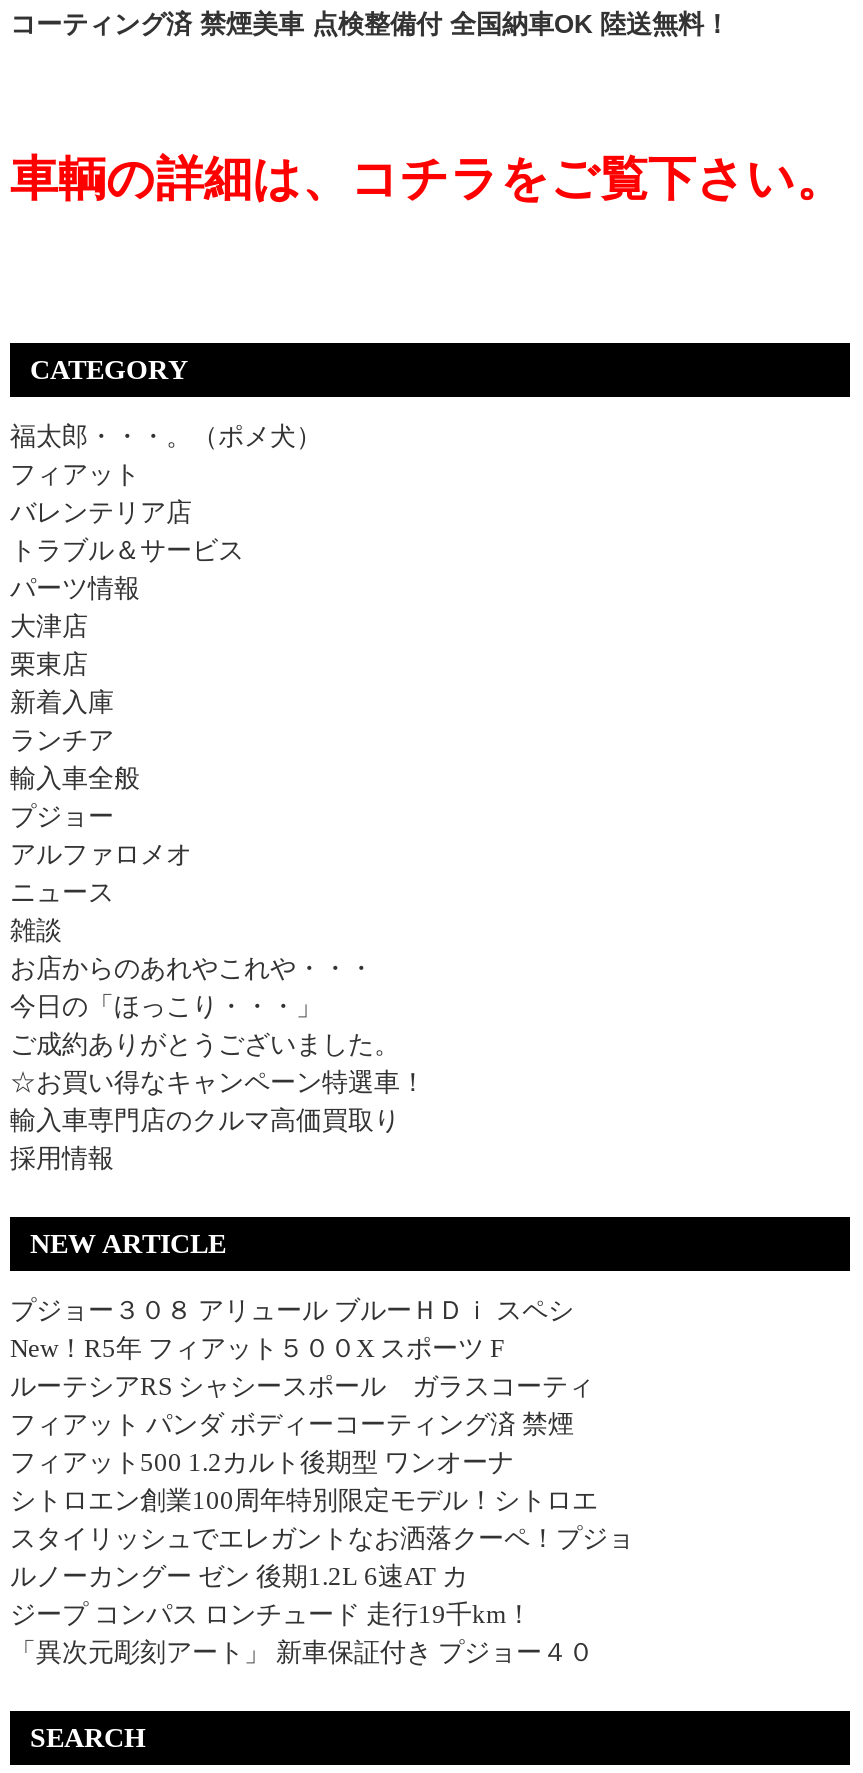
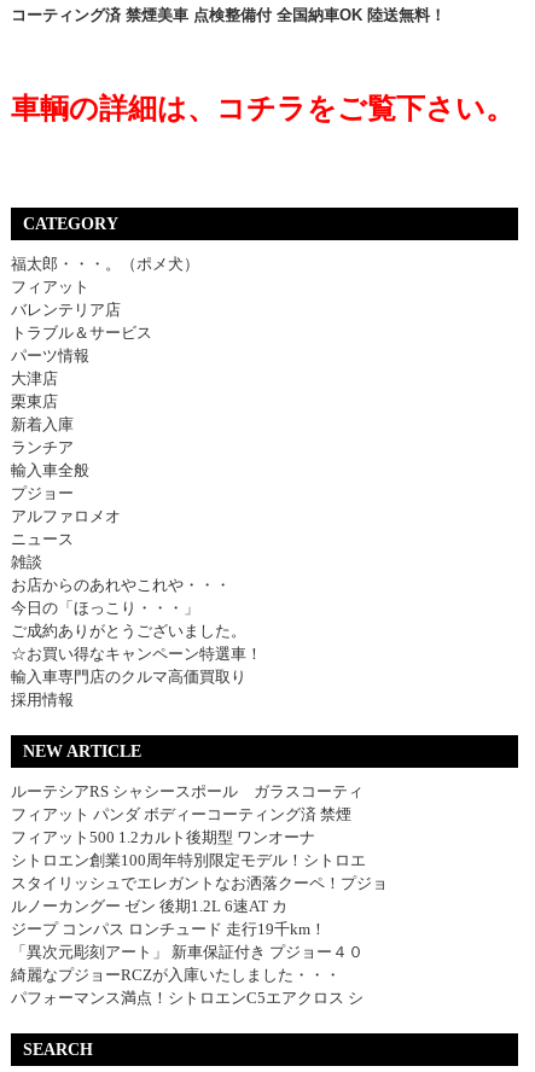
[10,1295,574,1363] プジョー３０８ アリュール ブルーＨＤｉ スペシ | New！R5年 フィアット５００X スポーツ F -> none
moved [10,1371,634,1667] -> [11,782,388,961]: ルーテシアRS シャシースポール ガラスコーティ | フィアット パンダ ボディーコーティング済 禁煙 | フィアット500 1.2カルト後期型 ワンオーナ | シトロエン創業100周年特別限定モデル！シトロエ | スタイリッシュでエレガントなお洒落クーペ！プジョ | ルノーカングー ゼン 後期1.2L 6速AT カ | ジープ コンパス ロンチュード 走行19千km！ | 「異次元彫刻アート」 新車保証付き プジョー４０
none -> [11,966,364,1007] 綺麗なプジョーRCZが入庫いたしました・・・ | パフォーマンス満点！シトロエンC5エアクロス シ

